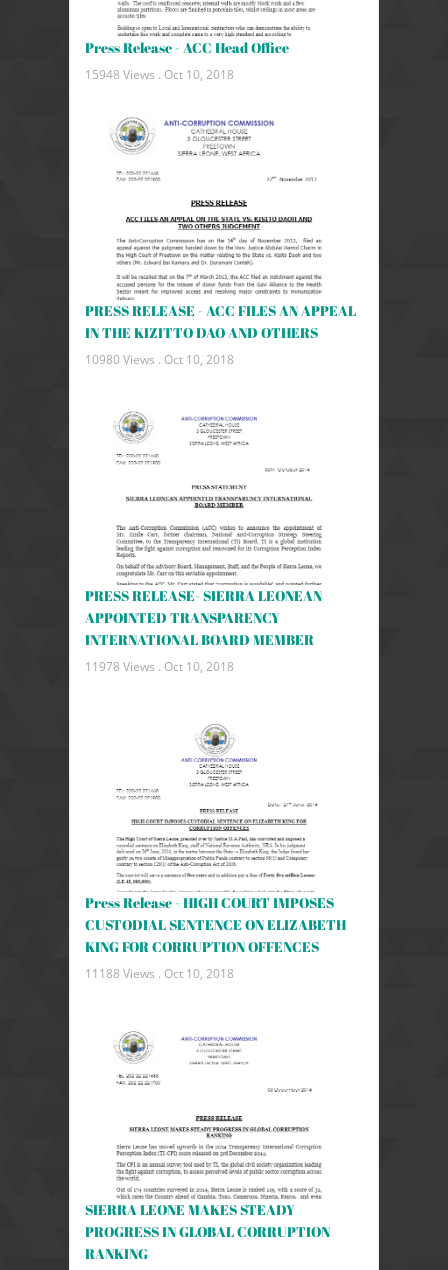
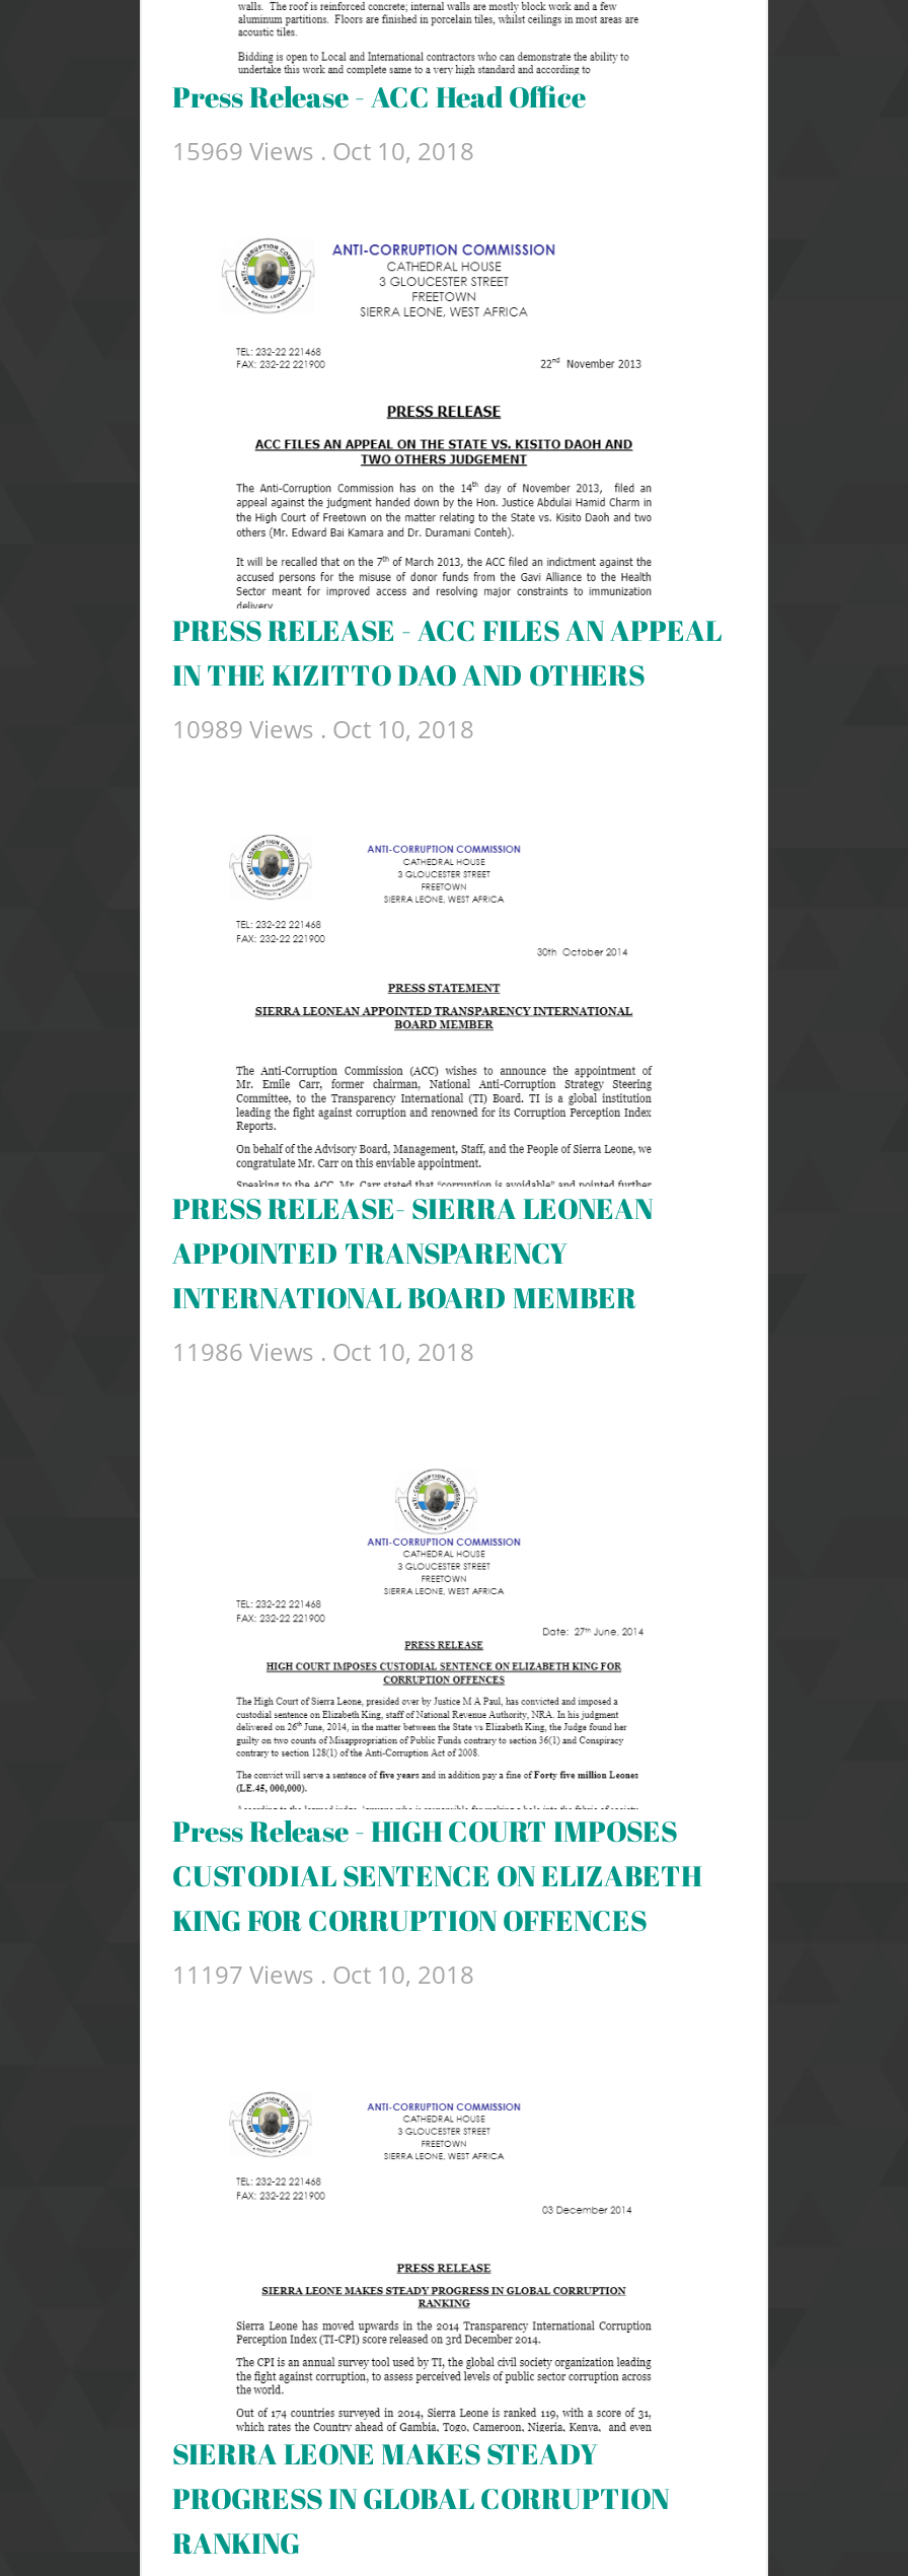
[85,66,234,82] 15948 Views . Oct 10, 2018 -> [172,133,474,166] 15969 Views . Oct 10, 2018
[85,351,234,367] 10980 Views . Oct 10, 2018 -> [172,712,474,744] 10989 Views . Oct 10, 2018
[85,658,234,674] 11978 Views . Oct 10, 2018 -> [172,1334,474,1367] 11986 Views . Oct 10, 2018
[85,965,234,981] 11188 Views . Oct 10, 2018 -> [172,1957,474,1989] 11197 Views . Oct 10, 2018

